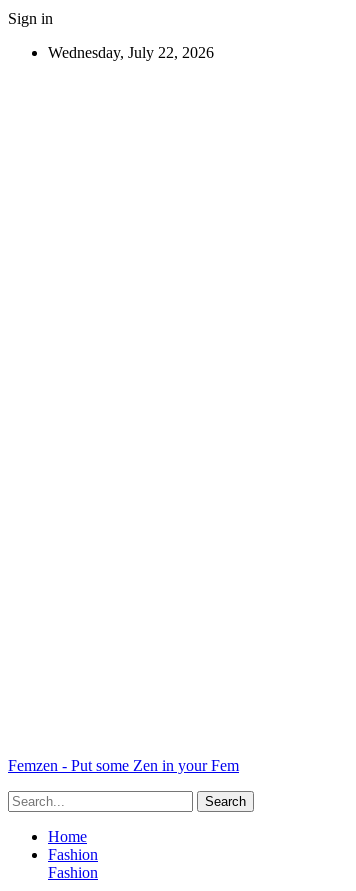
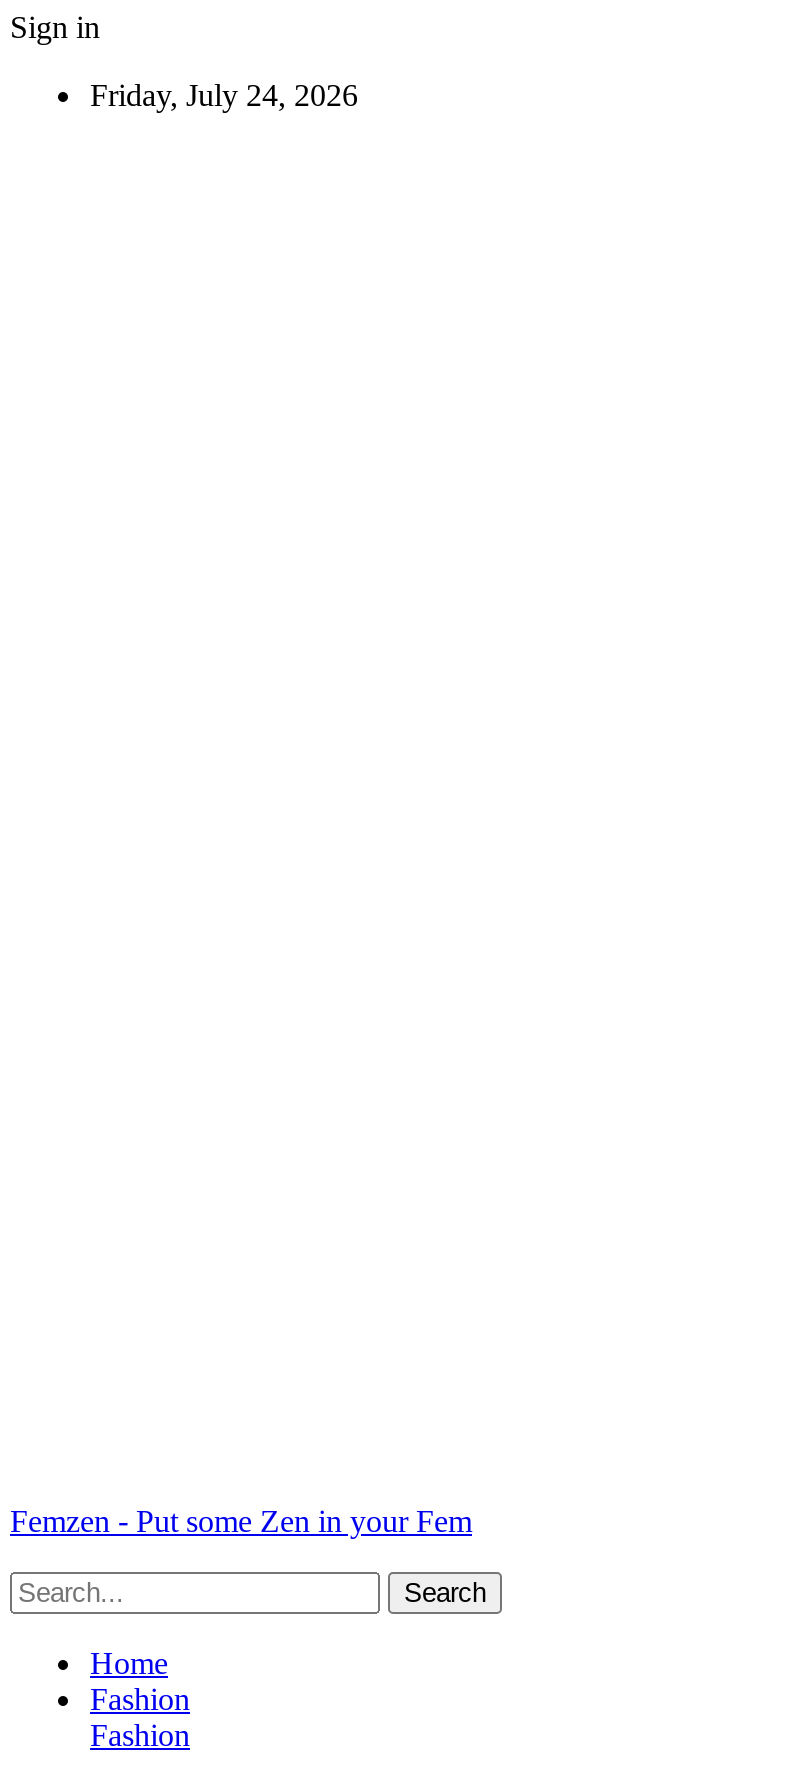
[48,44,214,61] Wednesday, July 22, 2026 -> [90,78,358,112] Friday, July 24, 2026

